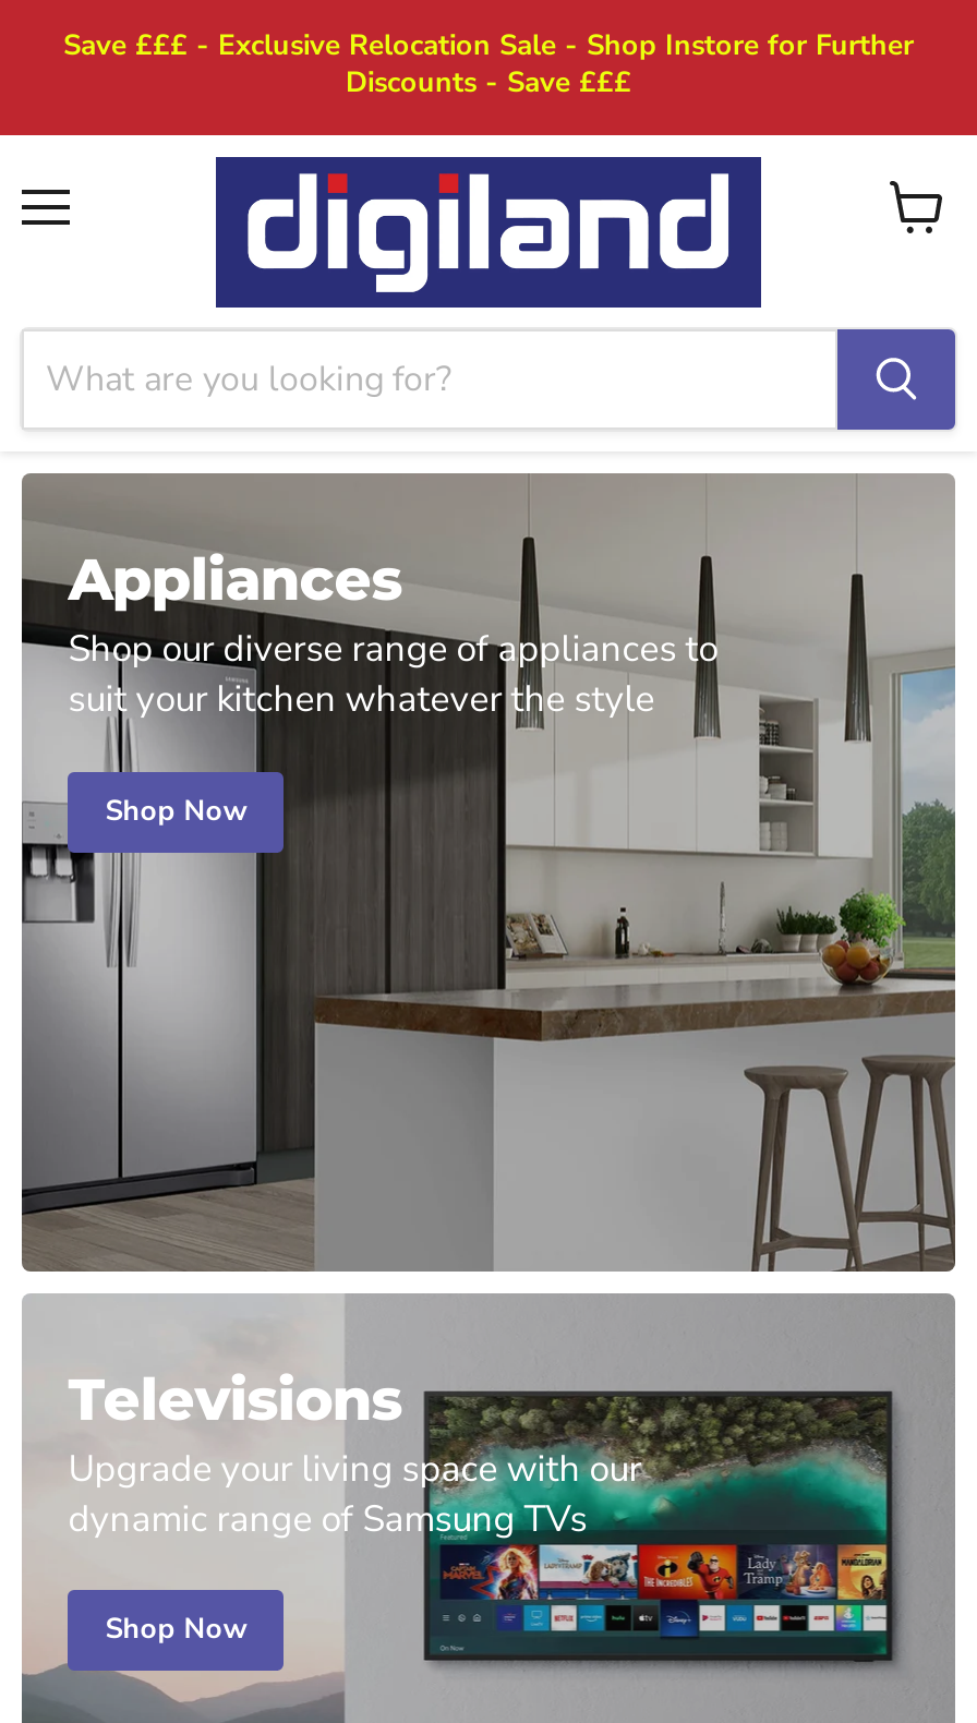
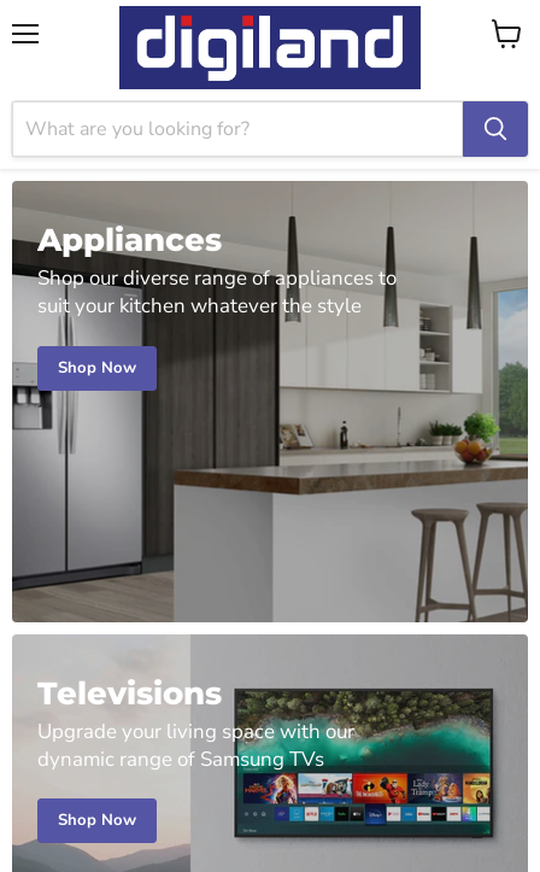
[63,26,914,103] Save £££ - Exclusive Relocation Sale - Shop Instore for Further | Discounts - Save £££ -> none

